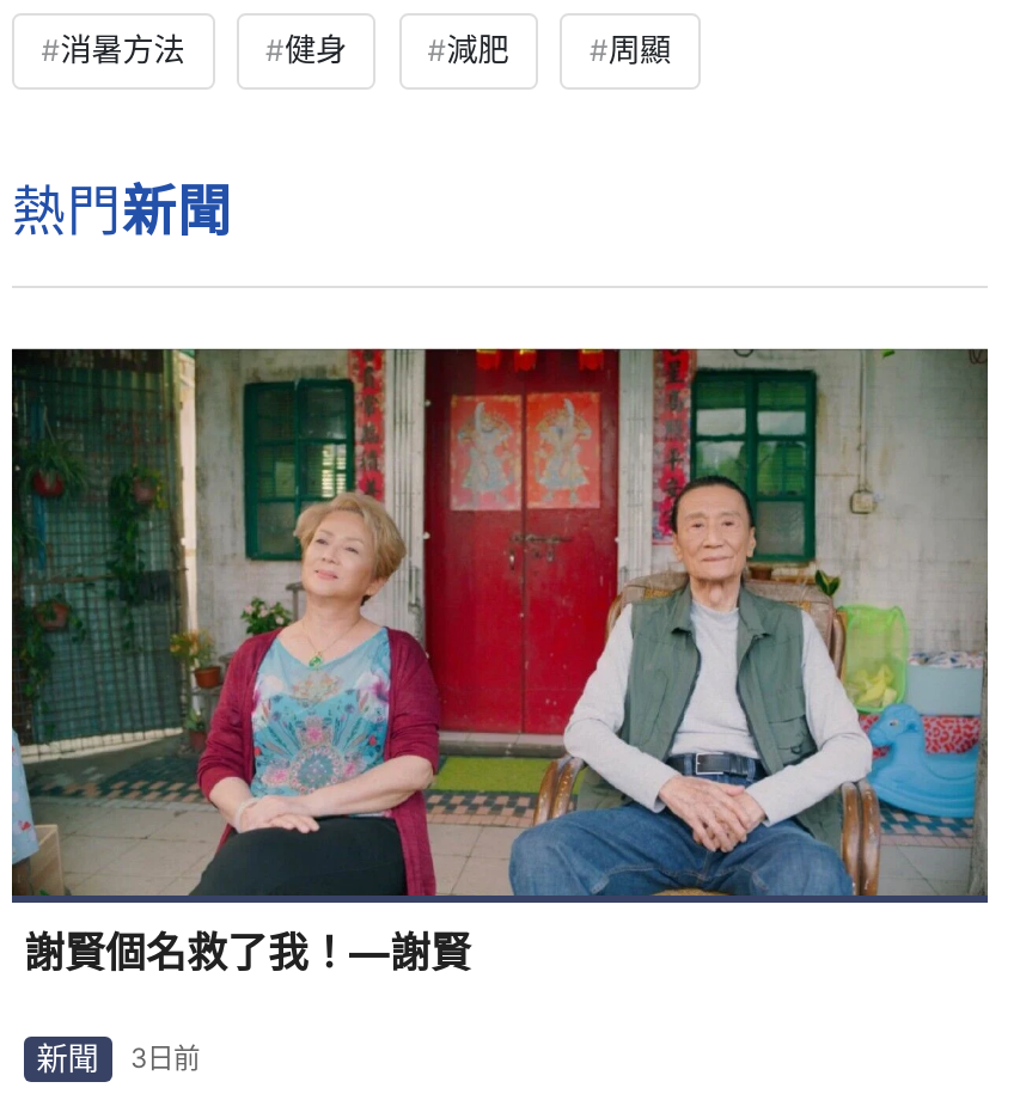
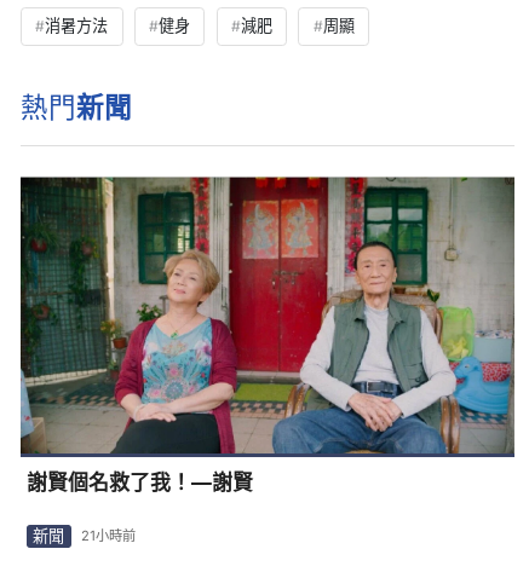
[36,1039,200,1077] 新聞 3日前 -> [33,526,135,545] 新聞 21小時前

